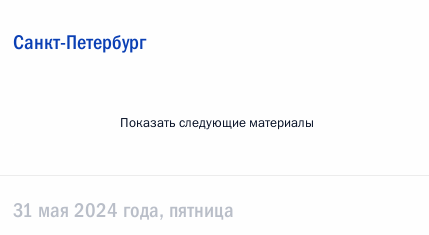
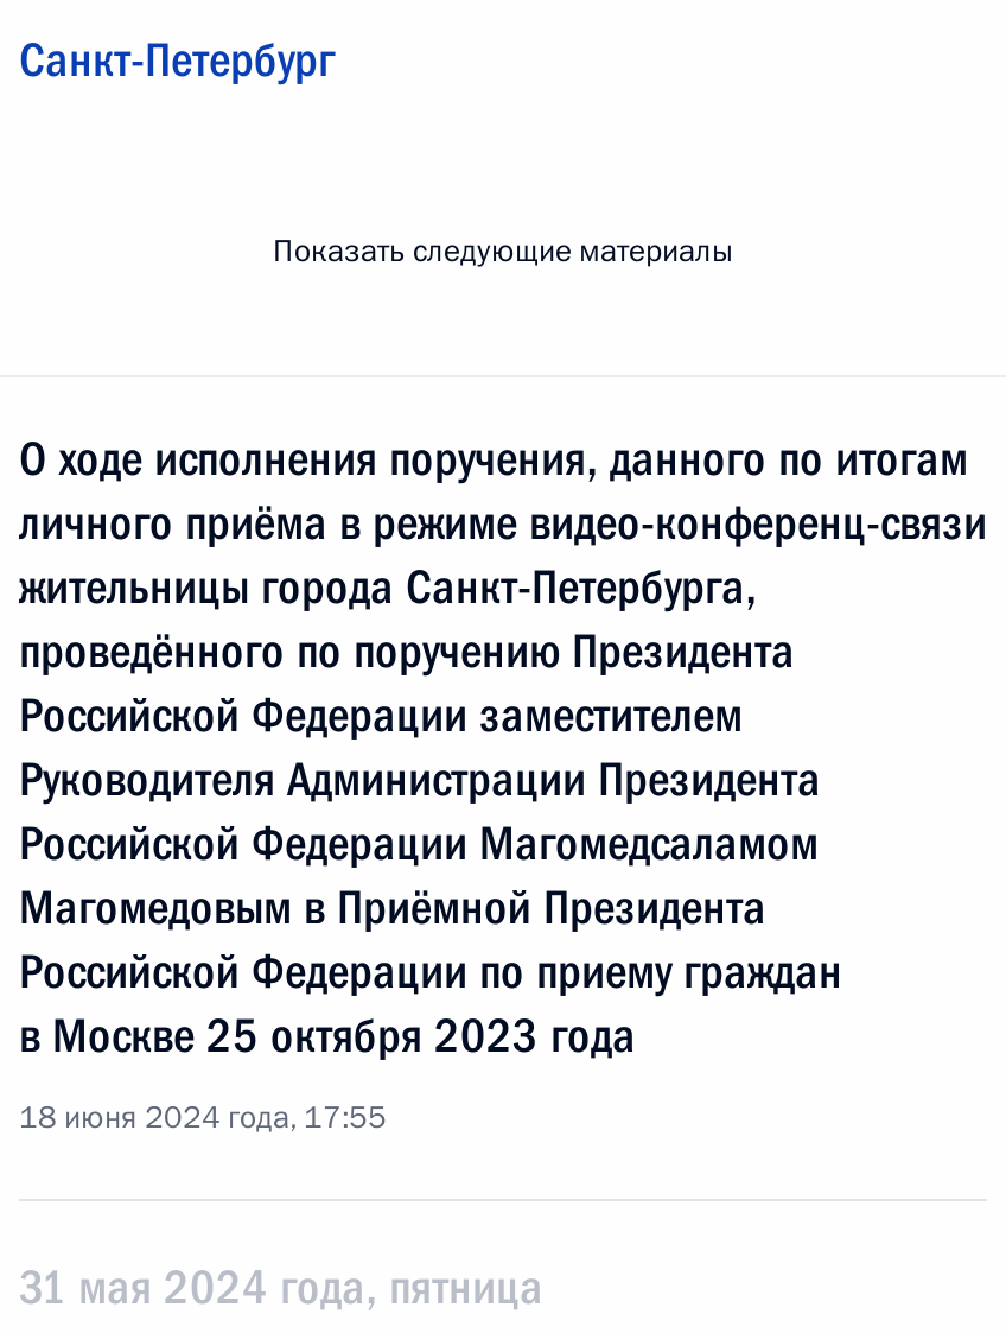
none -> [19,430,987,1140] О ходе исполнения поручения, данного по итогам | личного приёма в режиме видео-конференц-связи | жительницы города Санкт-Петербурга, | проведённого по поручению Президента | Российской Федерации заместителем | Руководителя Администрации Президента | Российской Федерации Магомедсаламом | Магомедовым в Приёмной Президента | Российской Федерации по приему граждан | в Москве 25 октября 2023 года | 18 июня 2024 года, 17:55

